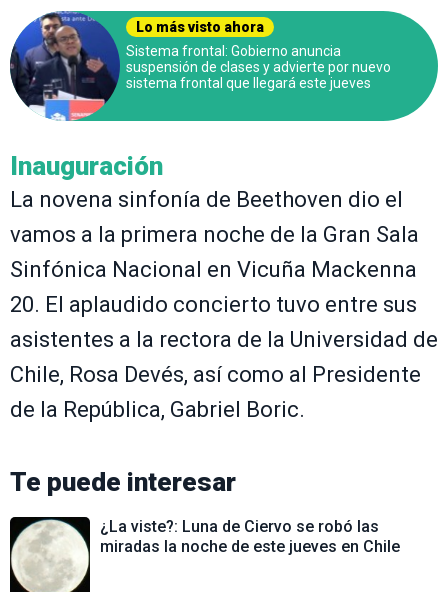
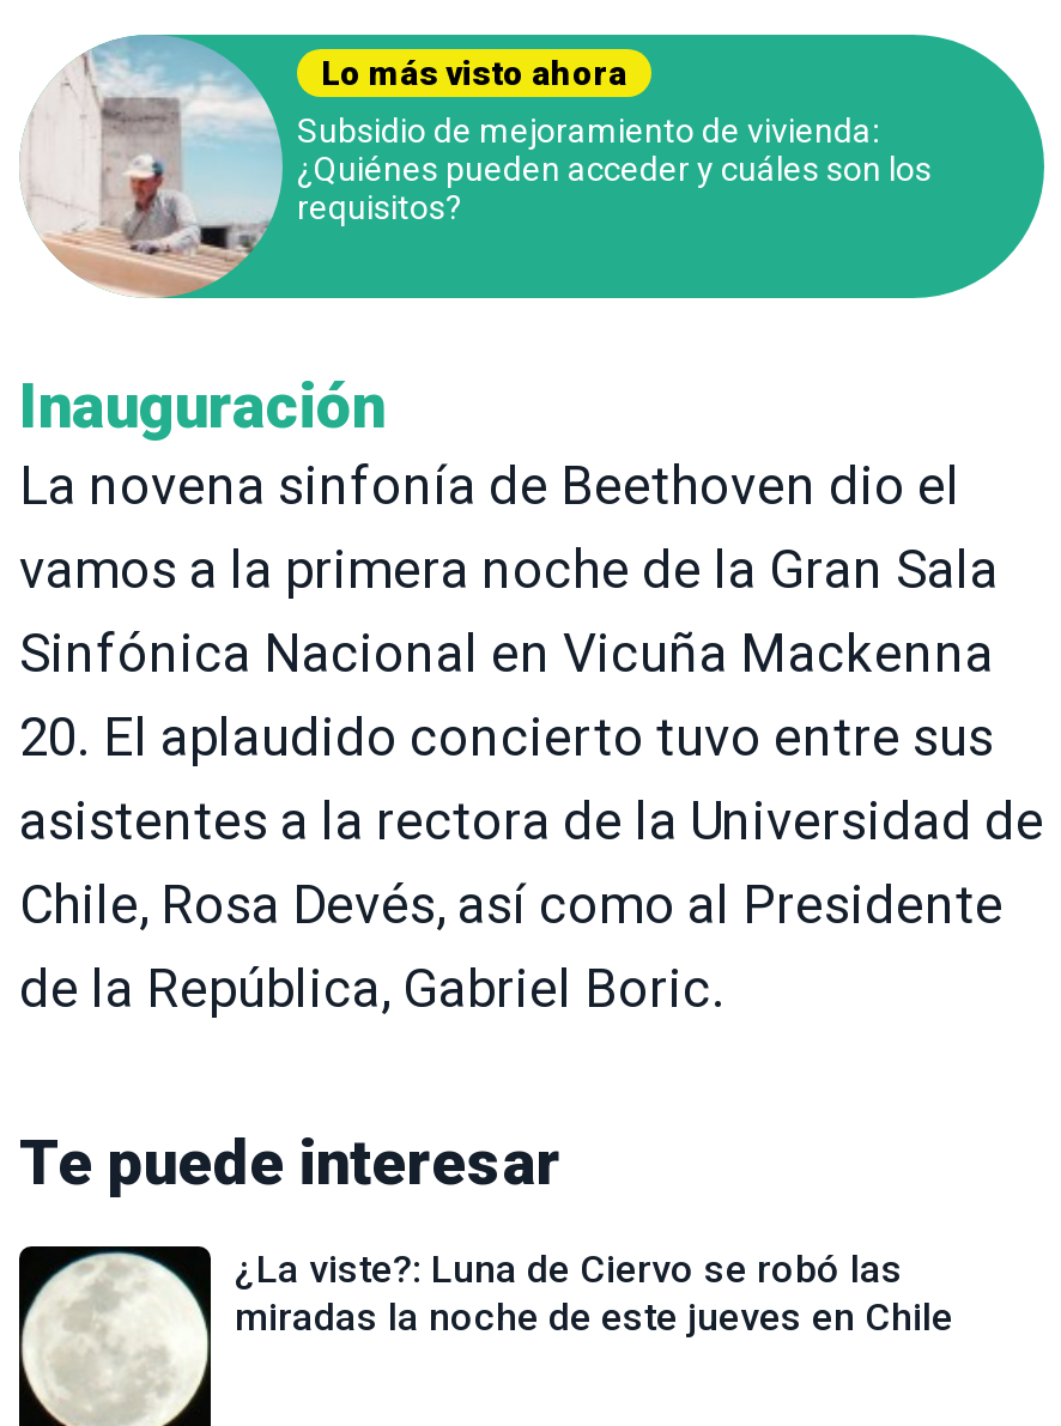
[9,12,391,122] [image] | Sistema frontal: Gobierno anuncia | suspensión de clases y advierte por nuevo | sistema frontal que llegará este jueves -> [19,35,932,298] [image] | Subsidio de mejoramiento de vivienda: | ¿Quiénes pueden acceder y cuáles son los | requisitos?

